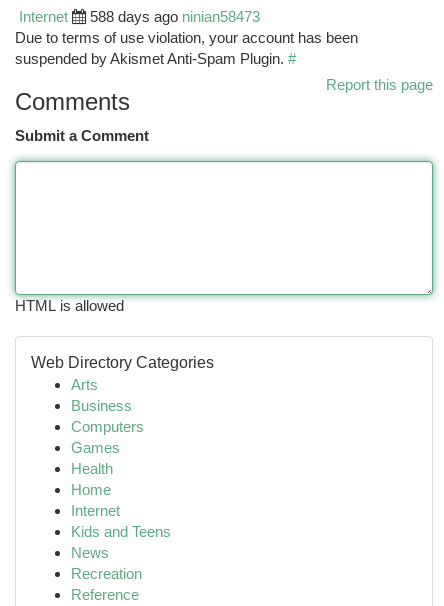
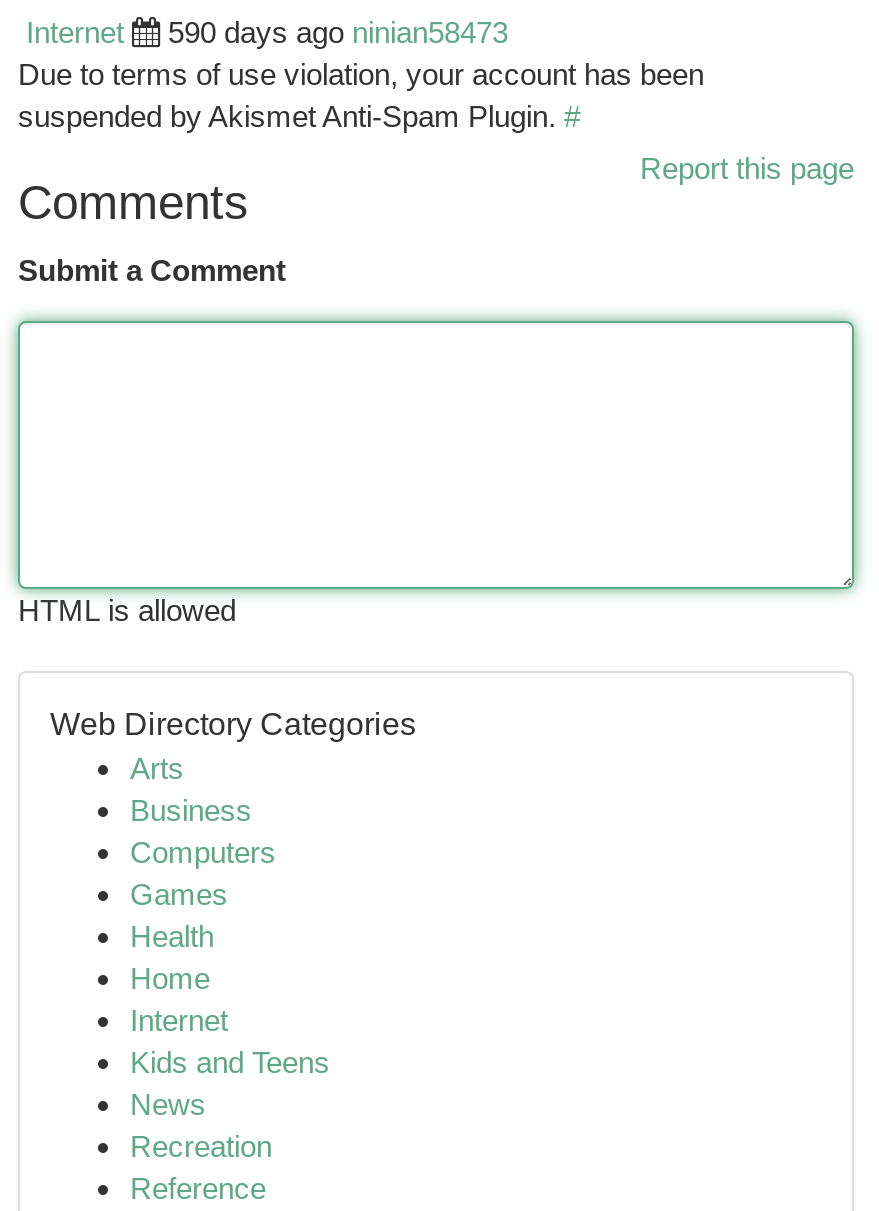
[90,8,260,25] 588 days ago ninian58473 -> [168,15,508,49] 590 days ago ninian58473

